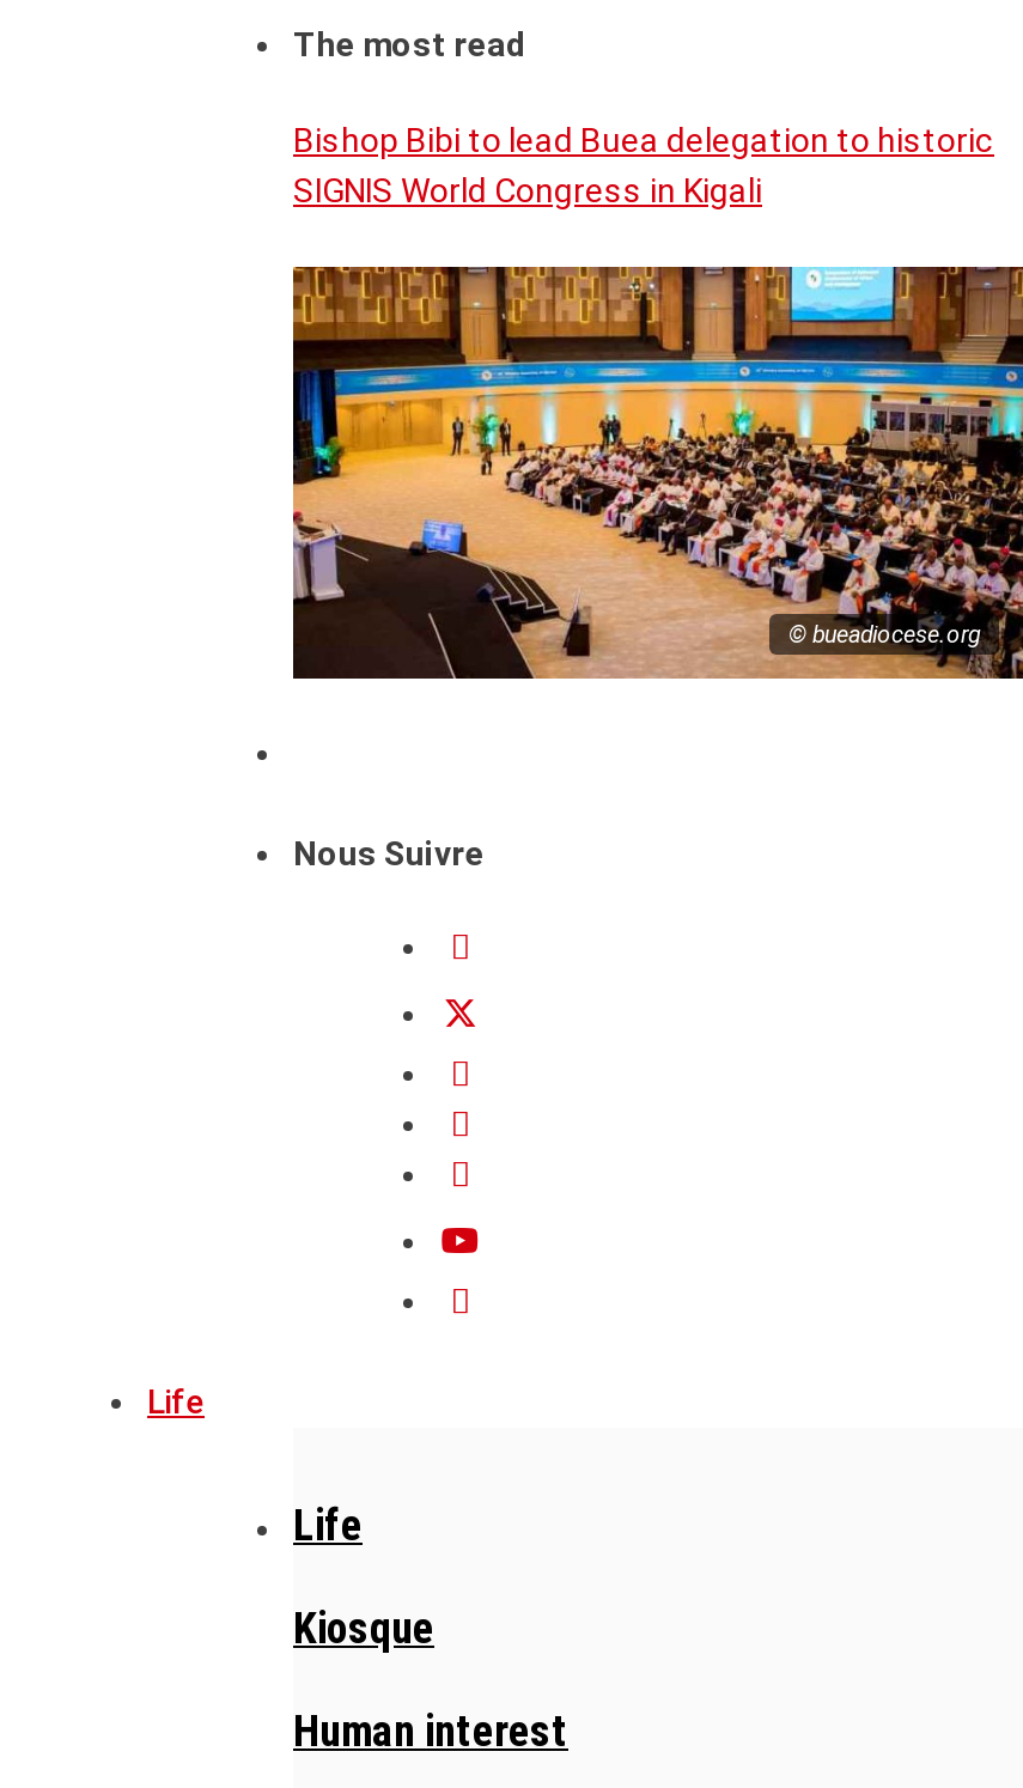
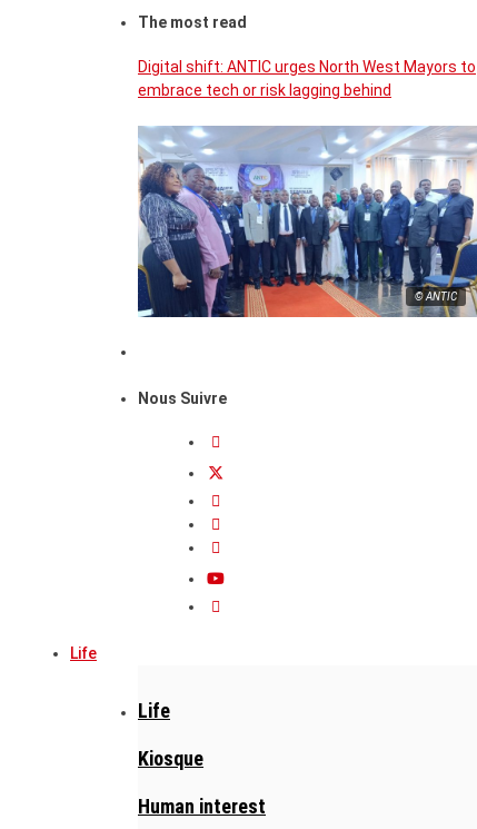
[293,120,994,209] Bishop Bibi to lead Buea delegation to historic | SIGNIS World Congress in Kigali -> [138,58,476,99] Digital shift: ANTIC urges North West Mayors to | embrace tech or risk lagging behind
[291,264,1016,681] [image] | © bueadiocese.org -> [137,126,474,318] [image] | © ANTIC

